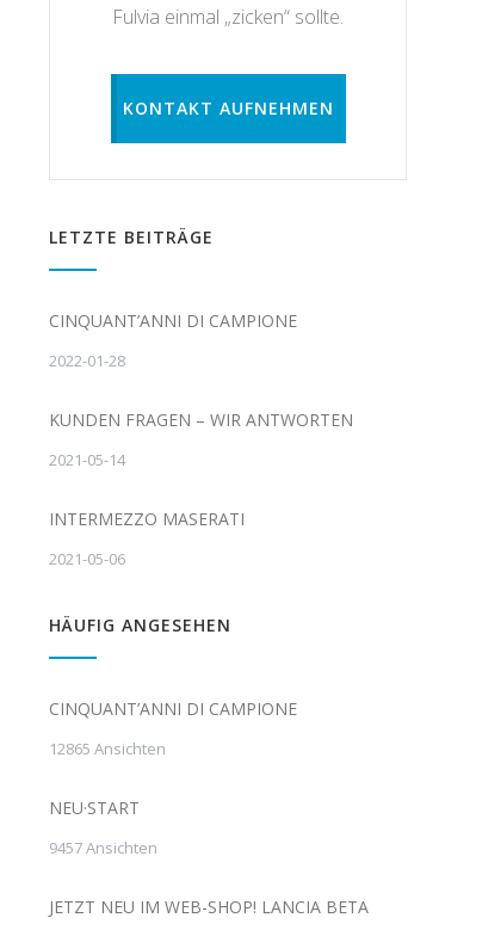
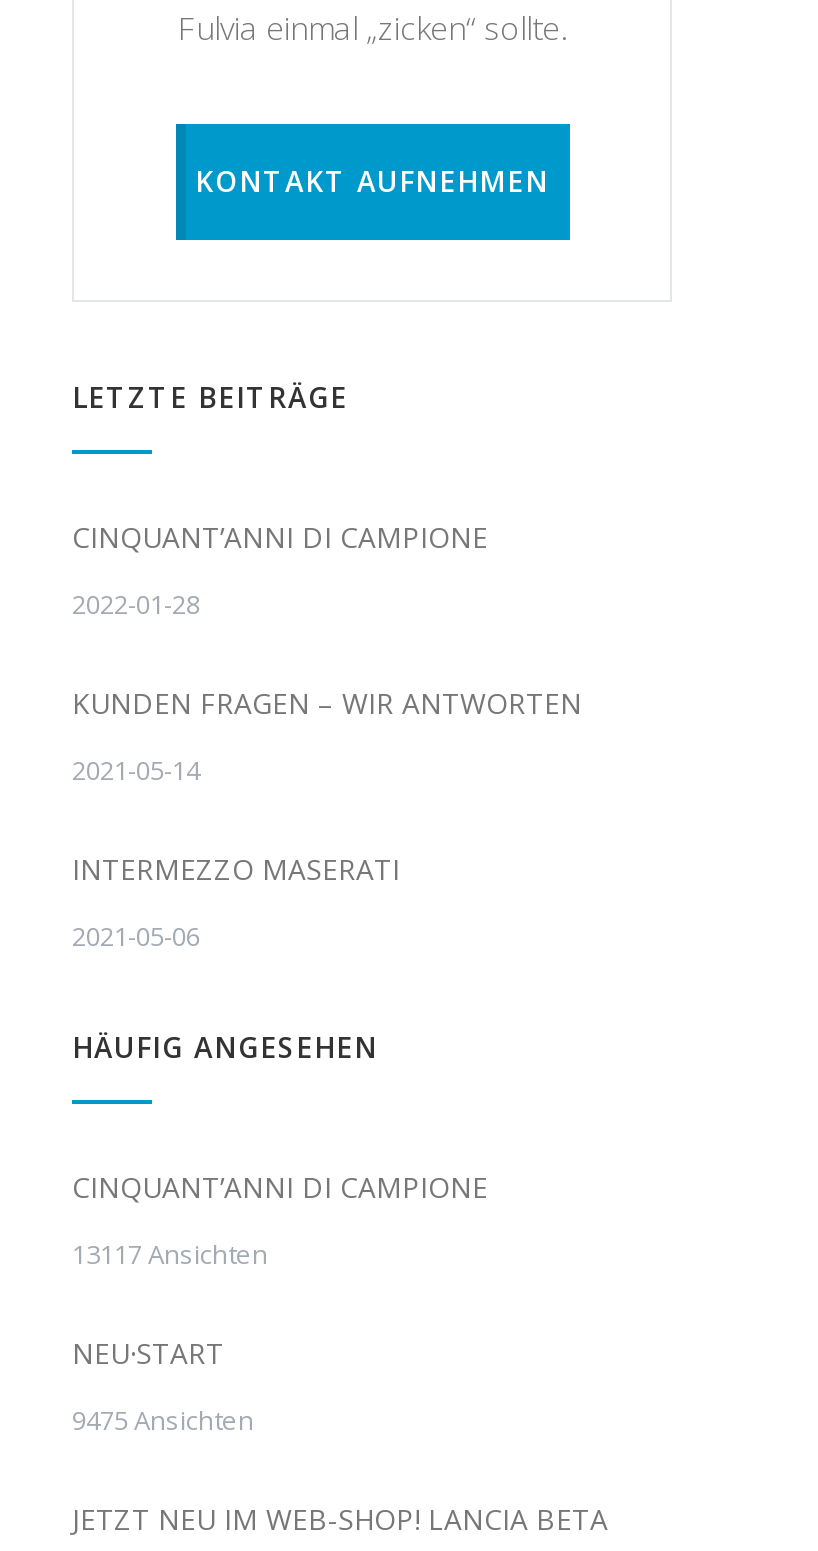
[49,738,166,760] 12865 Ansichten -> [72,1236,268,1272] 13117 Ansichten
[49,837,157,859] 9457 Ansichten -> [72,1402,254,1438] 9475 Ansichten

